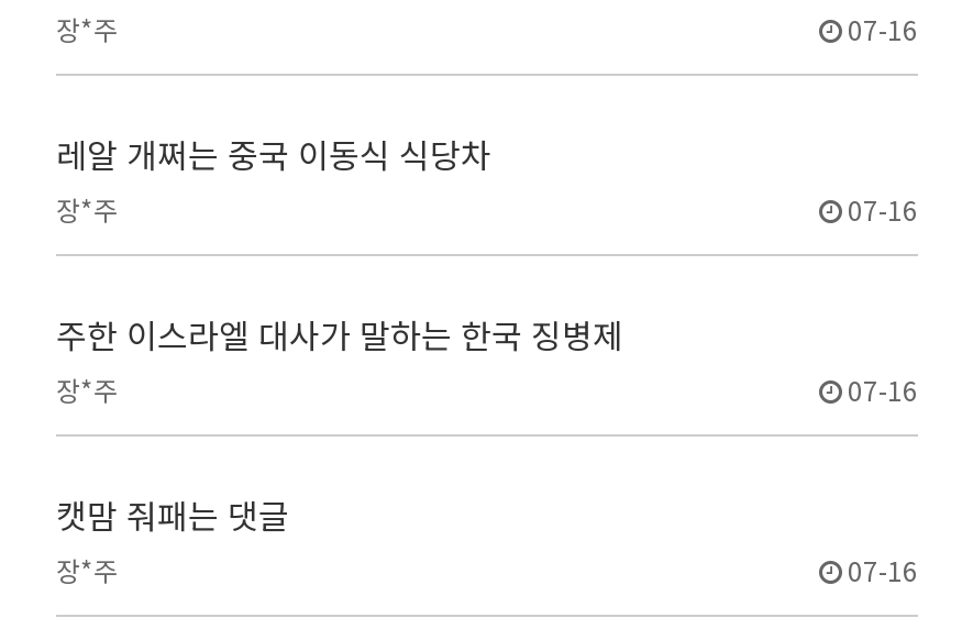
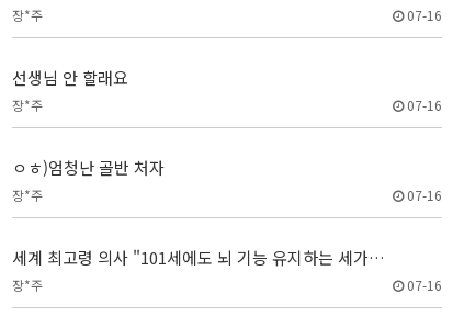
[56,131,491,177] 레알 개쩌는 중국 이동식 식당차 -> [12,66,128,89] 선생님 안 할래요
[56,311,623,357] 주한 이스라엘 대사가 말하는 한국 징병제 -> [12,156,165,179] ㅇㅎ)엄청난 골반 처자
[56,492,289,538] 캣맘 줘패는 댓글 -> [12,246,385,269] 세계 최고령 의사 "101세에도 뇌 기능 유지하는 세가…

